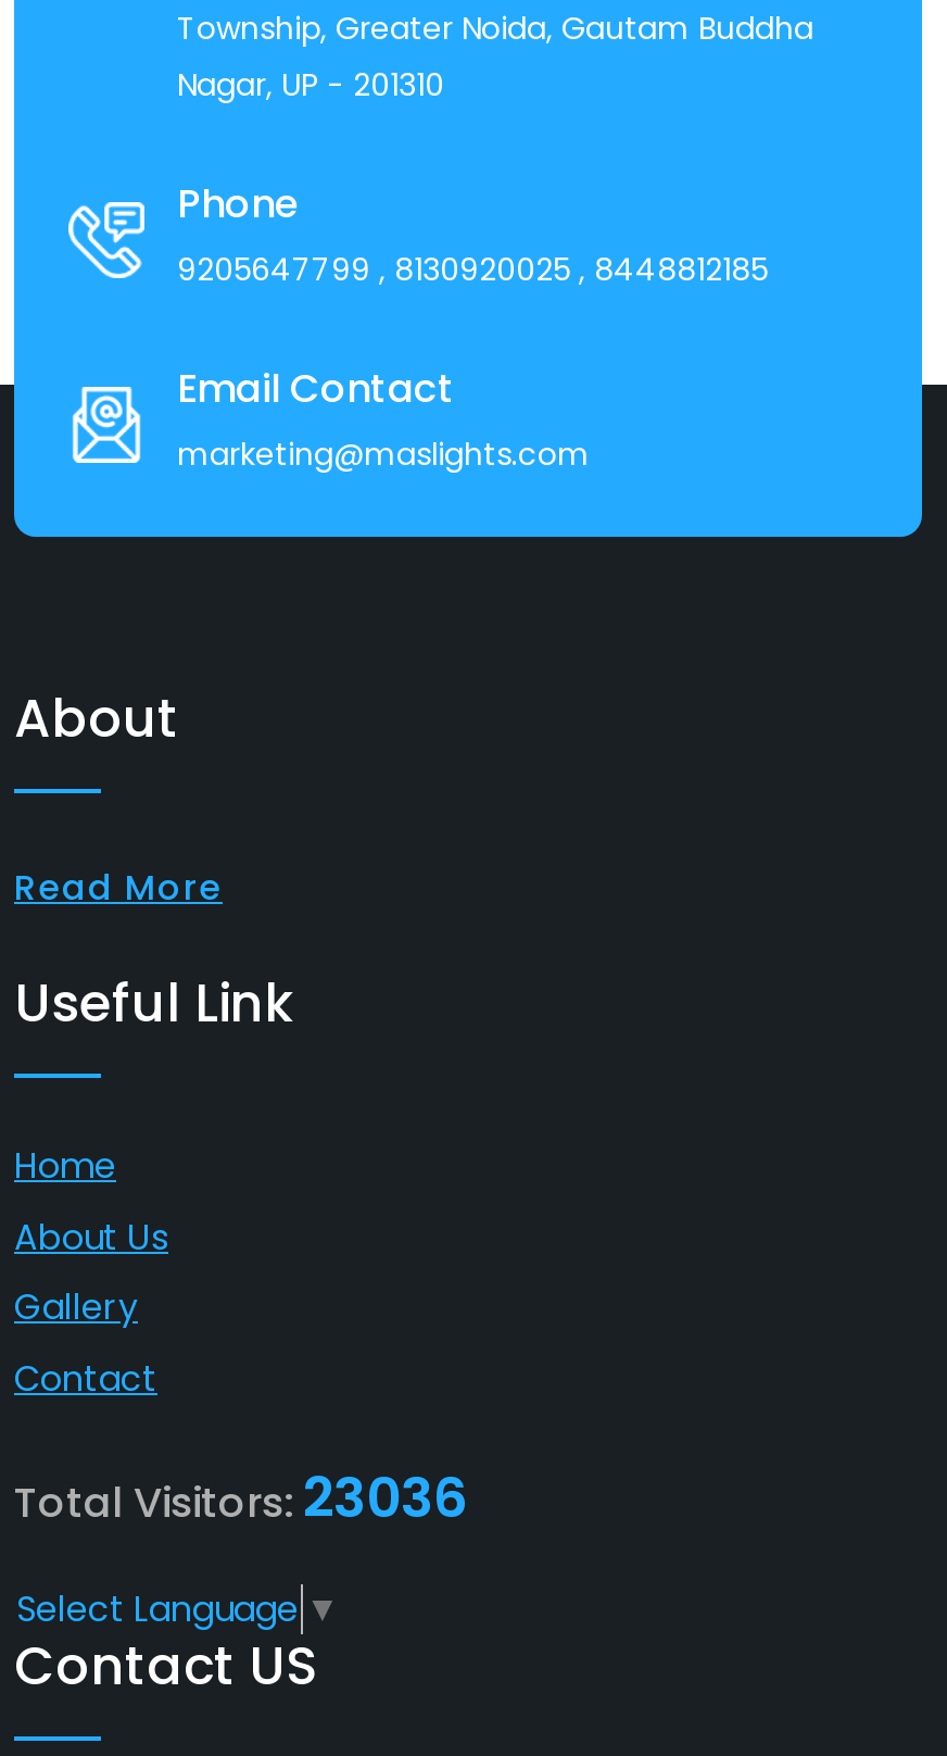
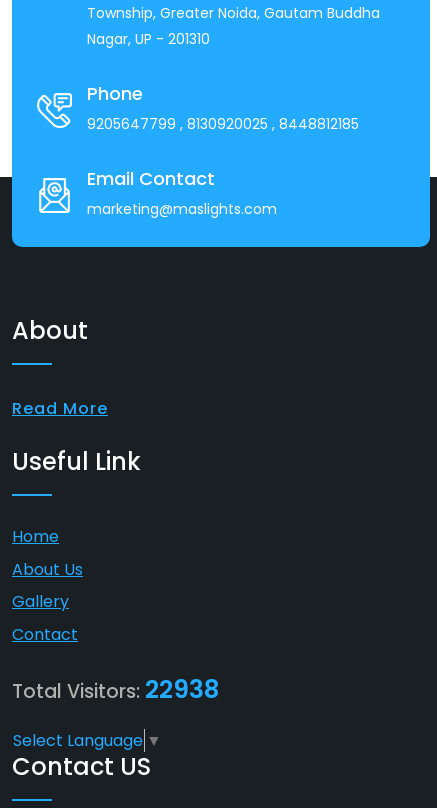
[14,1460,468,1536] Total Visitors: 23036 -> [12,672,219,707] Total Visitors: 22938

